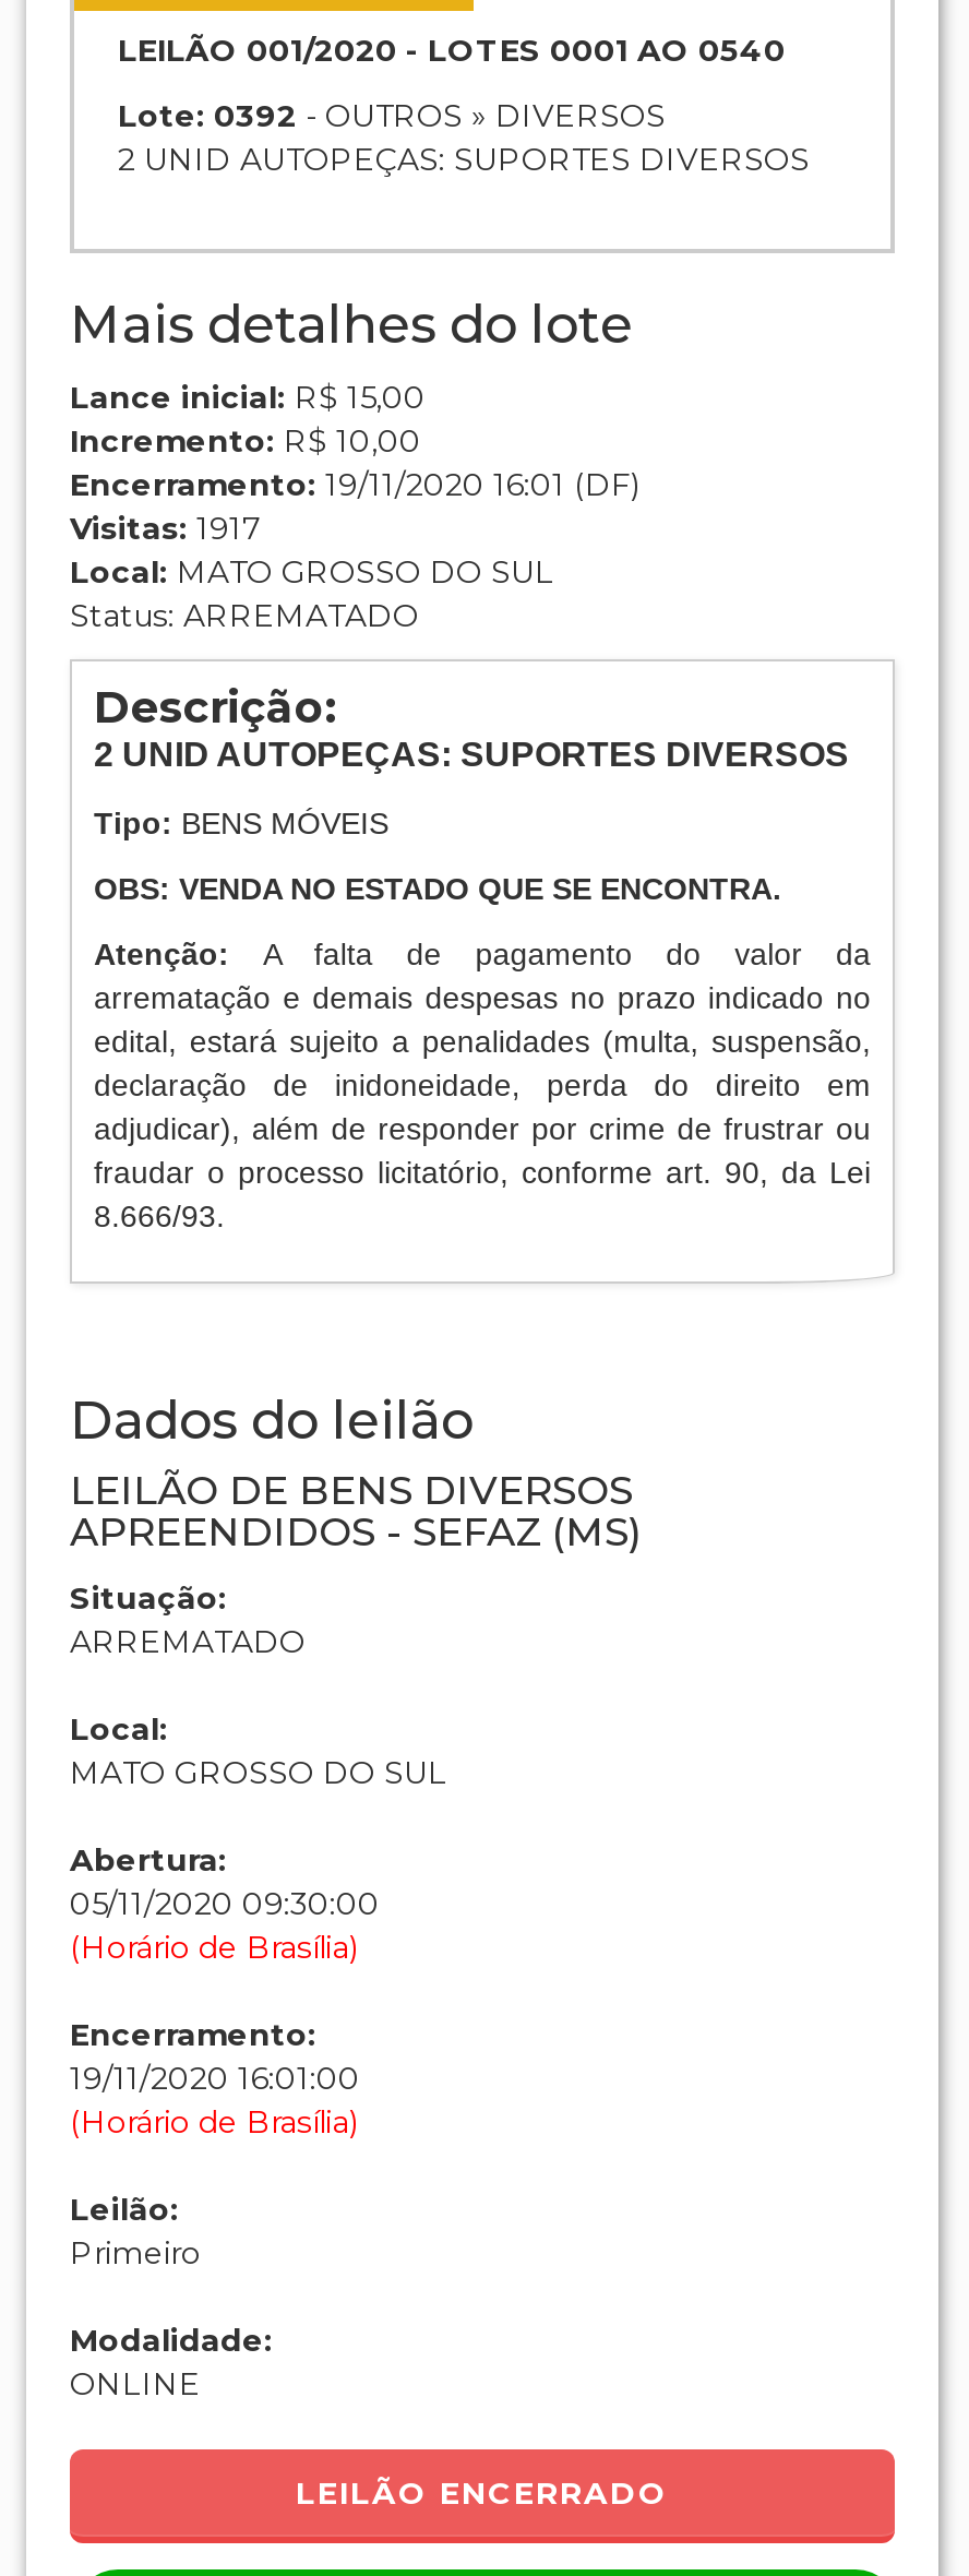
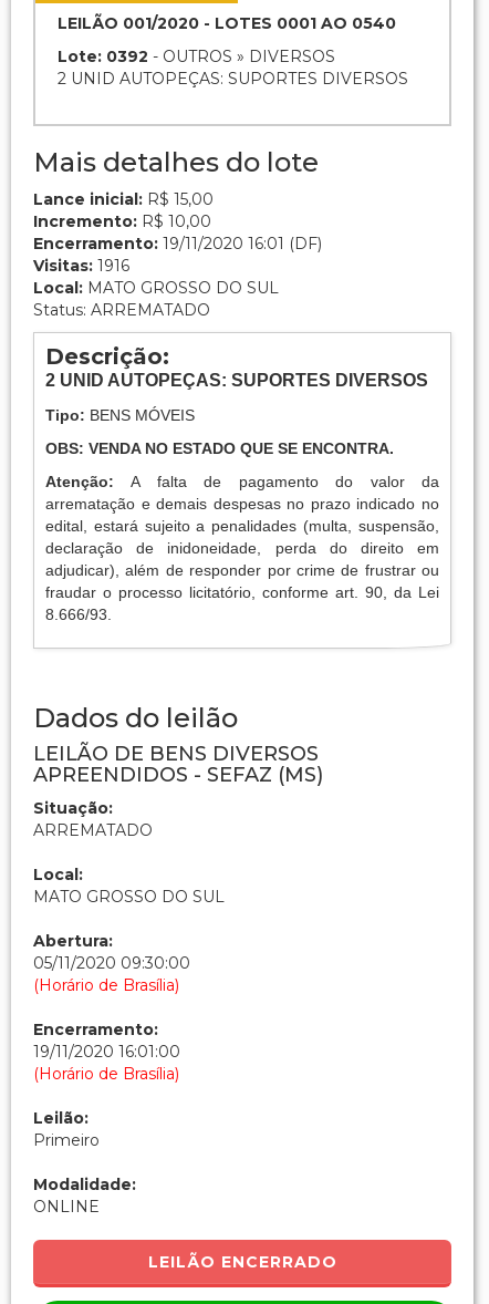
[70,509,262,549] Visitas: 1917 -> [33,256,129,276] Visitas: 1916

